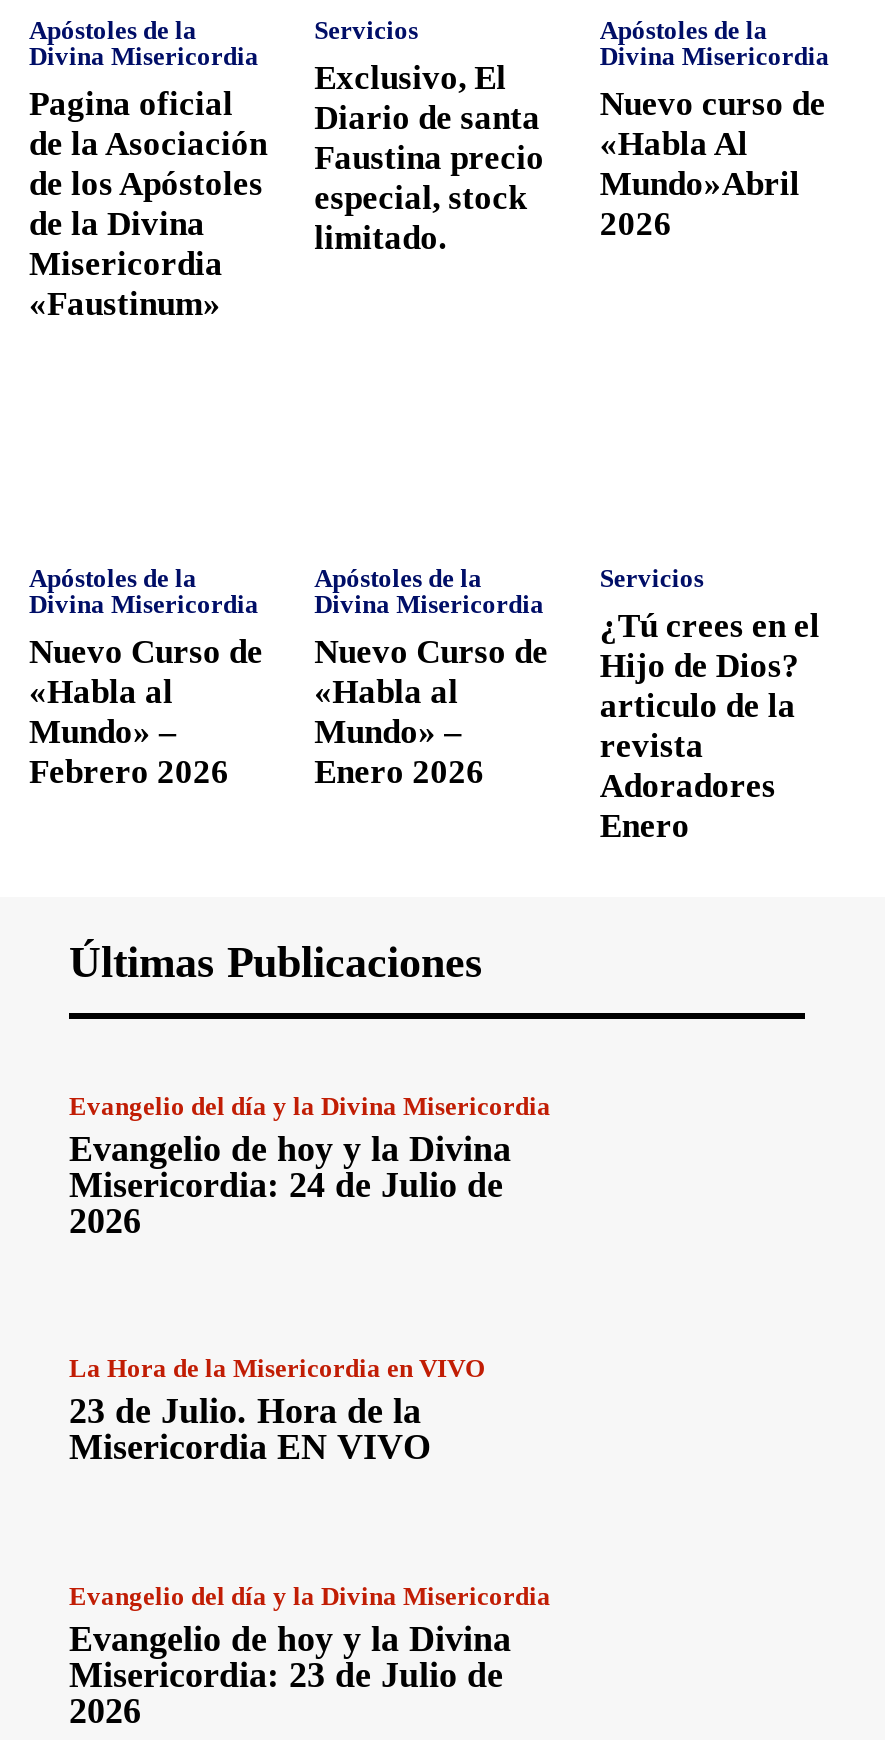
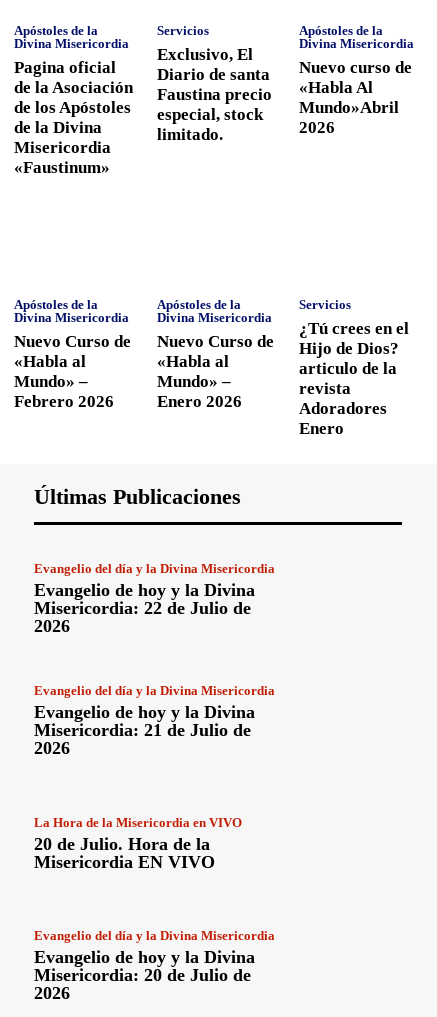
[69,1165,503,1205] Misericordia: 24 de Julio de -> [34,598,275,740] Misericordia: 22 de Julio de | 2026 | Evangelio del día y la Divina Misericordia | Evangelio de hoy y la Divina | Misericordia: 21 de Julio de
[69,1392,421,1432] 23 de Julio. Hora de la -> [34,834,210,854] 20 de Julio. Hora de la
[69,1655,503,1695] Misericordia: 23 de Julio de -> [34,965,251,985] Misericordia: 20 de Julio de

